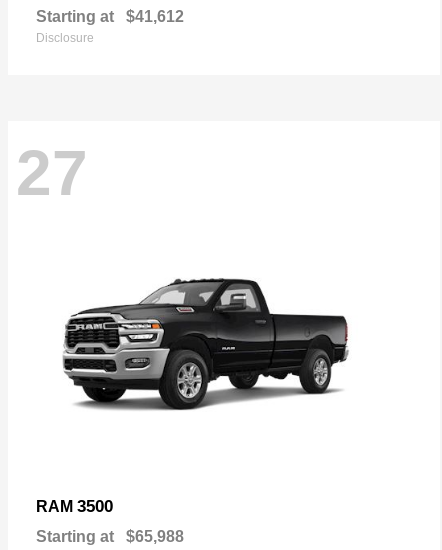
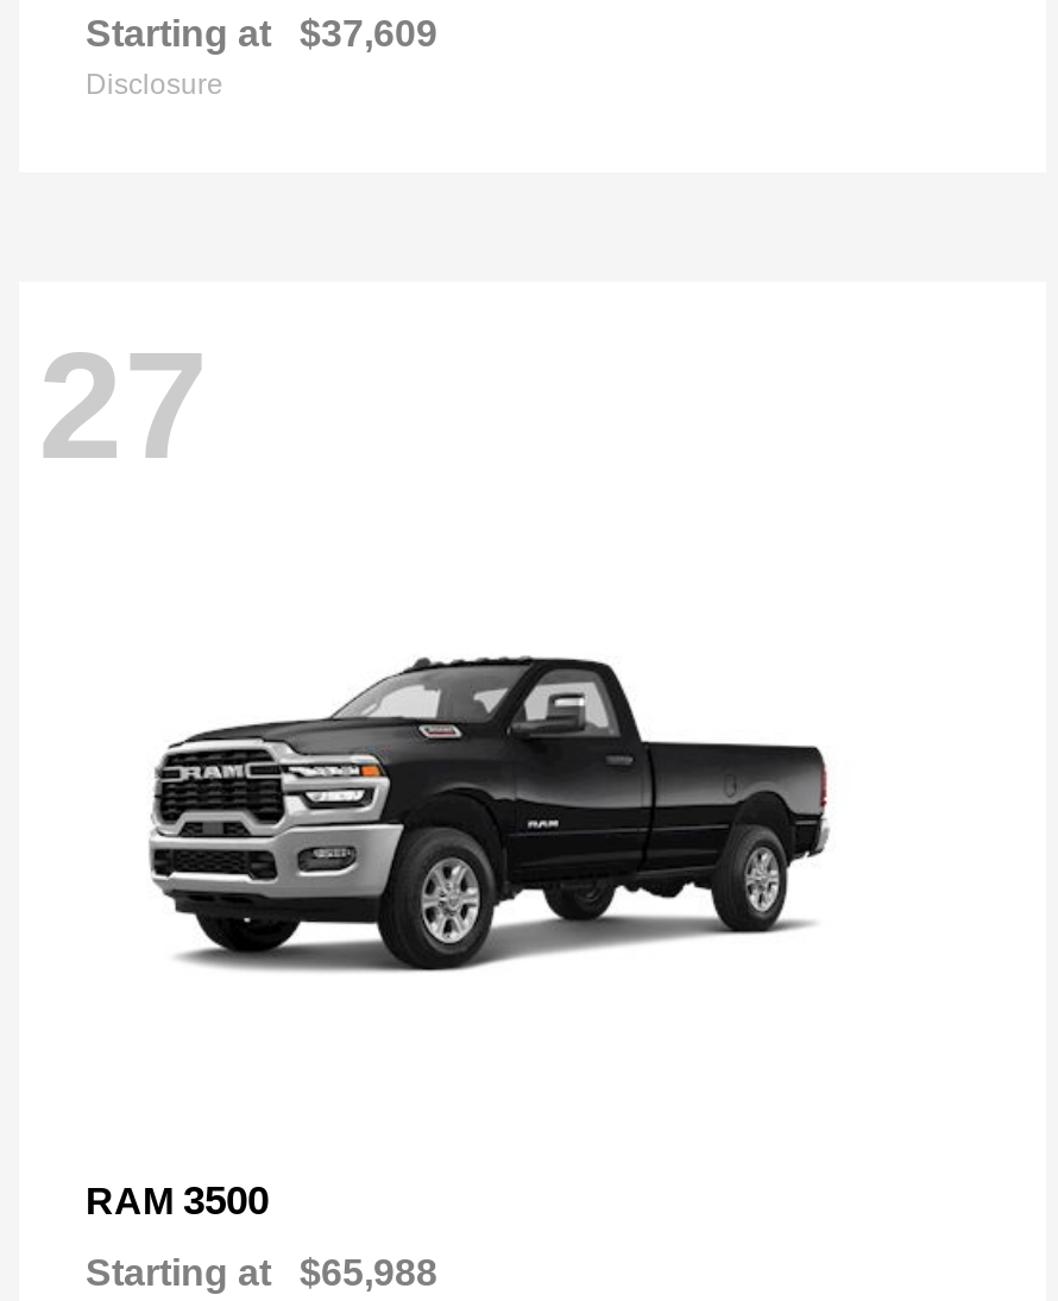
[36,8,184,25] Starting at $41,612 -> [86,12,437,53] Starting at $37,609

